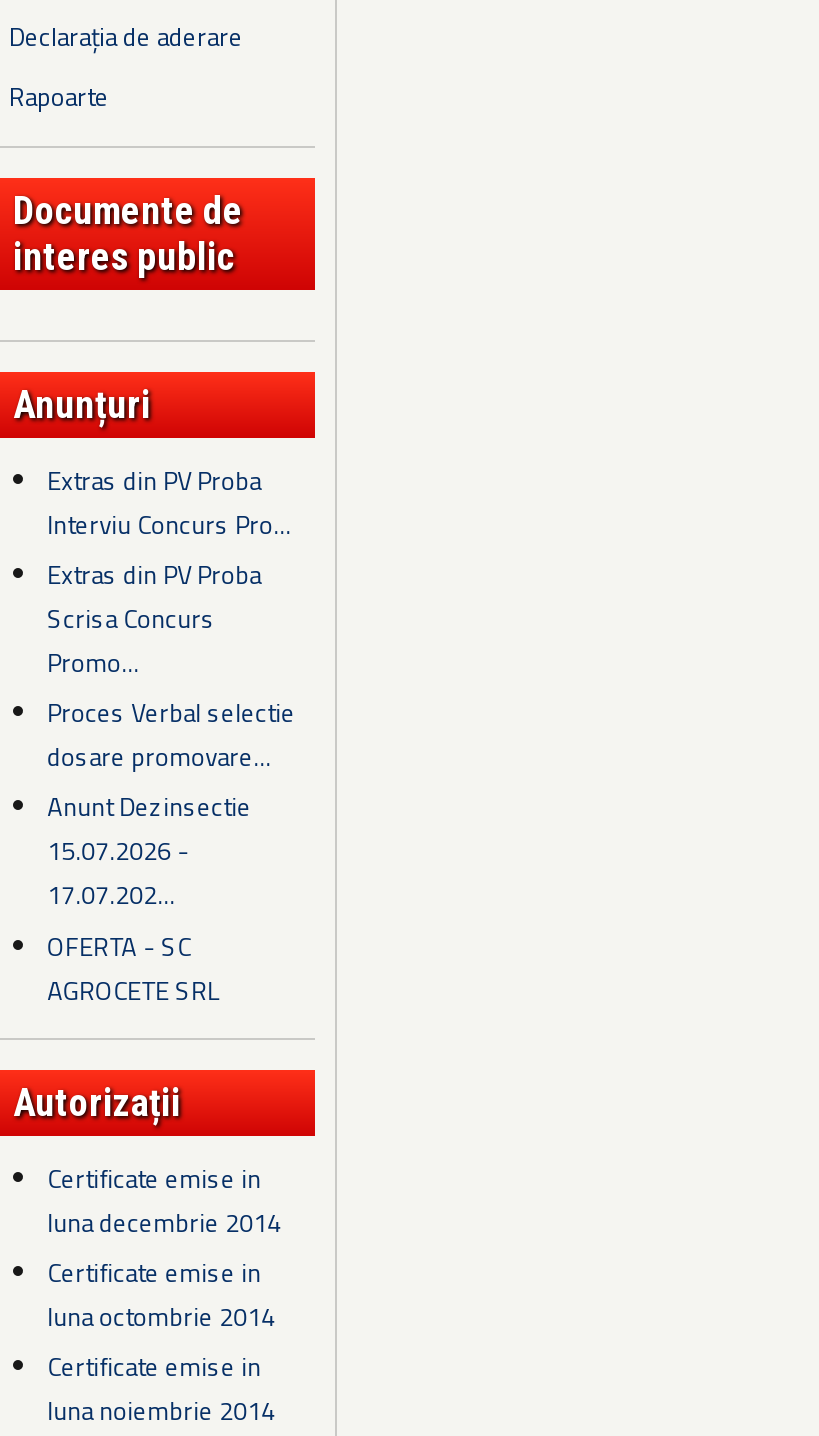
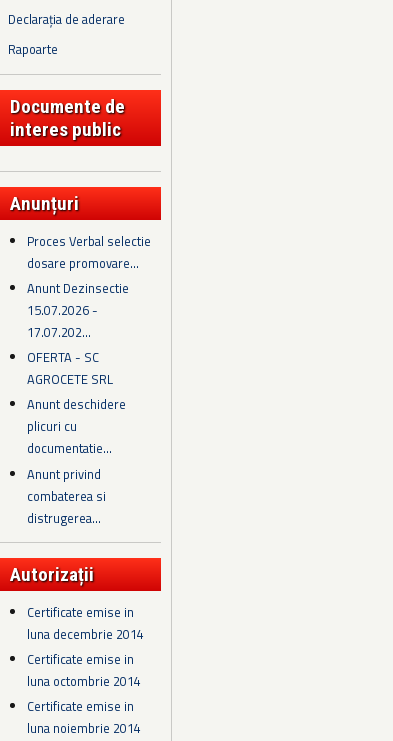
[47,460,291,682] Extras din PV Proba | Interviu Concurs Pro... | Extras din PV Proba | Scrisa Concurs | Promo... -> none
moved [47,692,295,1009] -> [27,231,151,389]: Proces Verbal selectie | dosare promovare... | Anunt Dezinsectie | 15.07.2026 - | 17.07.202... | OFERTA - SC | AGROCETE SRL
none -> [27,394,126,527] Anunt deschidere | plicuri cu | documentatie... | Anunt privind | combaterea si | distrugerea...

